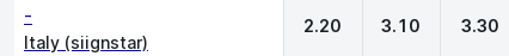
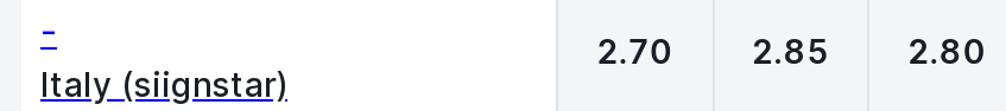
[304,15,499,36] 2.20 | 3.10 | 3.30 -> [597,31,986,71] 2.70 | 2.85 | 2.80

